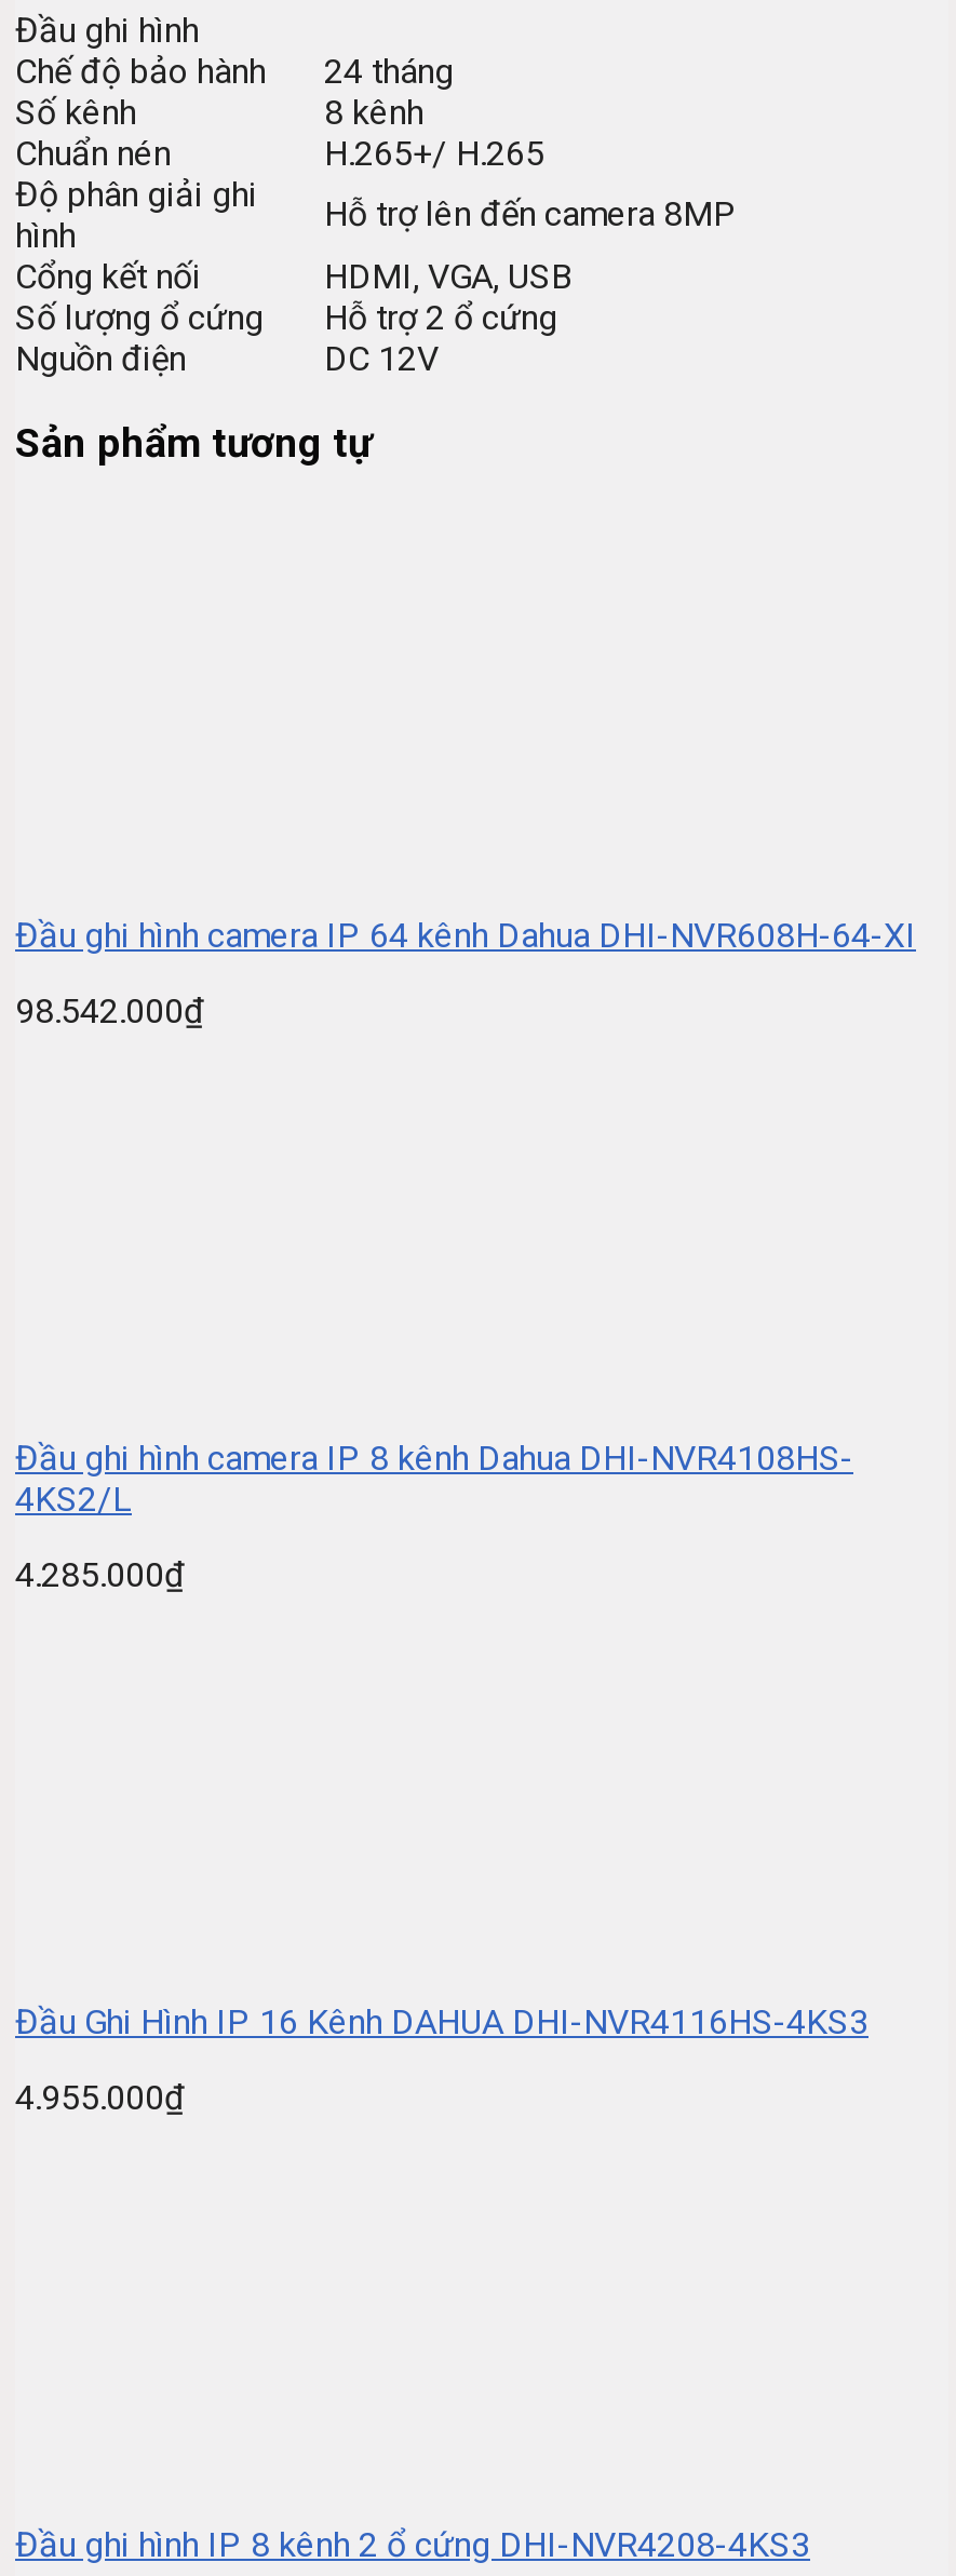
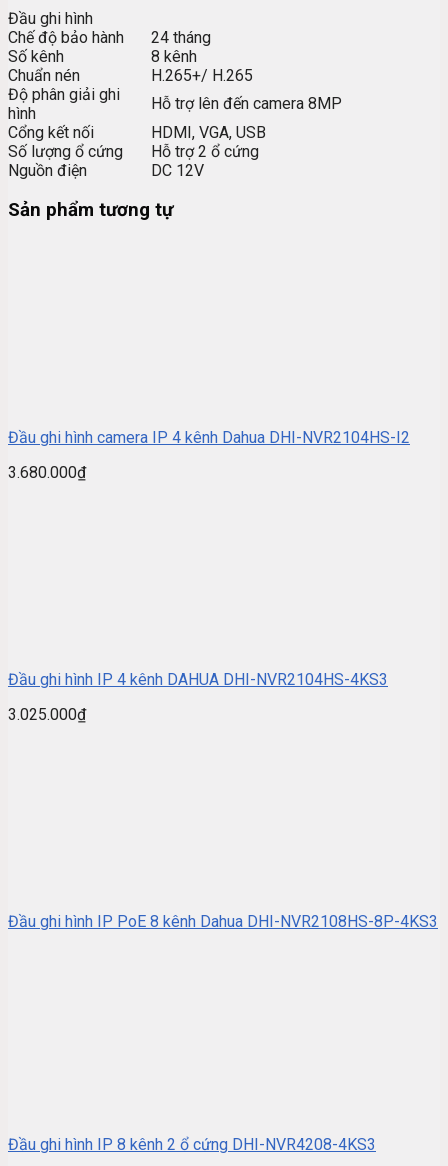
[15,914,916,1031] Đầu ghi hình camera IP 64 kênh Dahua DHI-NVR608H-64-XI | 98.542.000₫ -> [8,428,410,482] Đầu ghi hình camera IP 4 kênh Dahua DHI-NVR2104HS-I2 | 3.680.000₫
[15,1437,853,1595] Đầu ghi hình camera IP 8 kênh Dahua DHI-NVR4108HS- | 4KS2/L | 4.285.000₫ -> [8,670,388,724] Đầu ghi hình IP 4 kênh DAHUA DHI-NVR2104HS-4KS3 | 3.025.000₫
[15,2001,869,2118] Đầu Ghi Hình IP 16 Kênh DAHUA DHI-NVR4116HS-4KS3 | 4.955.000₫ -> [8,912,438,931] Đầu ghi hình IP PoE 8 kênh Dahua DHI-NVR2108HS-8P-4KS3

